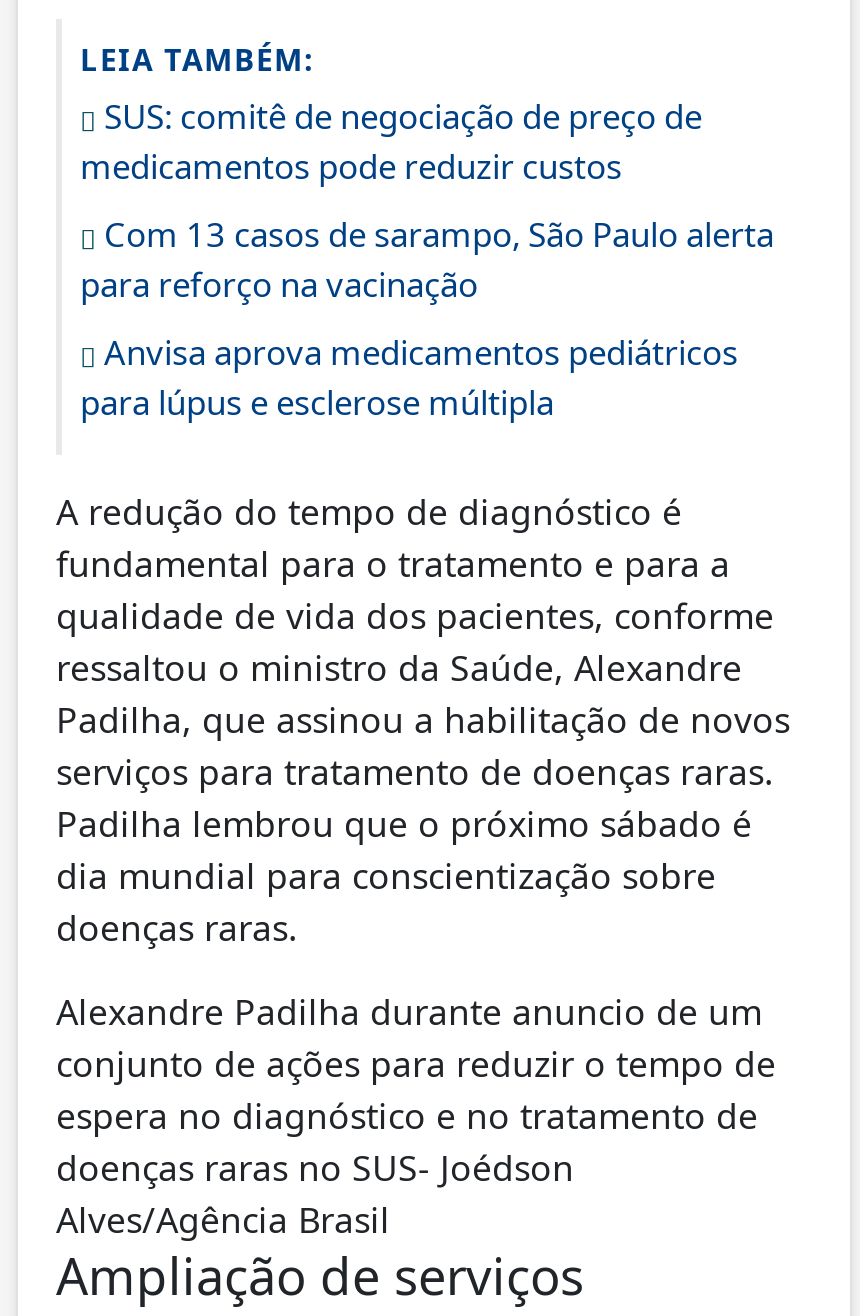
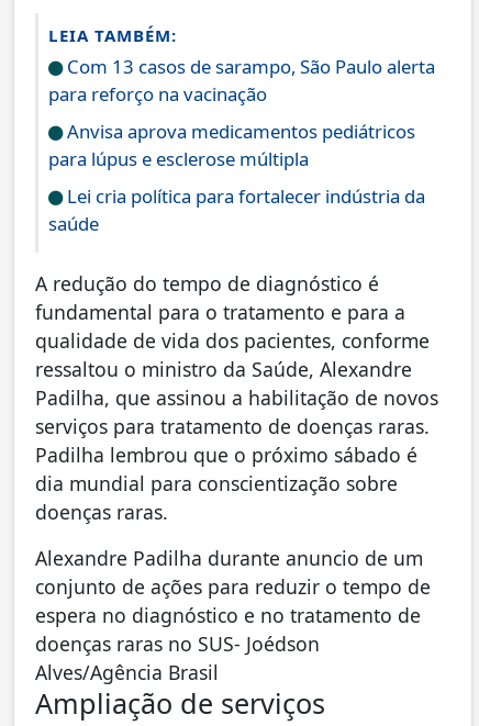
[80,92,702,188] SUS: comitê de negociação de preço de | medicamentos pode reduzir custos -> none
moved [80,210,774,424] -> [48,54,435,171]: Com 13 casos de sarampo, São Paulo alerta | para reforço na vacinação | Anvisa aprova medicamentos pediátricos | para lúpus e esclerose múltipla
none -> [48,183,425,236] Lei cria política para fortalecer indústria da | saúde

